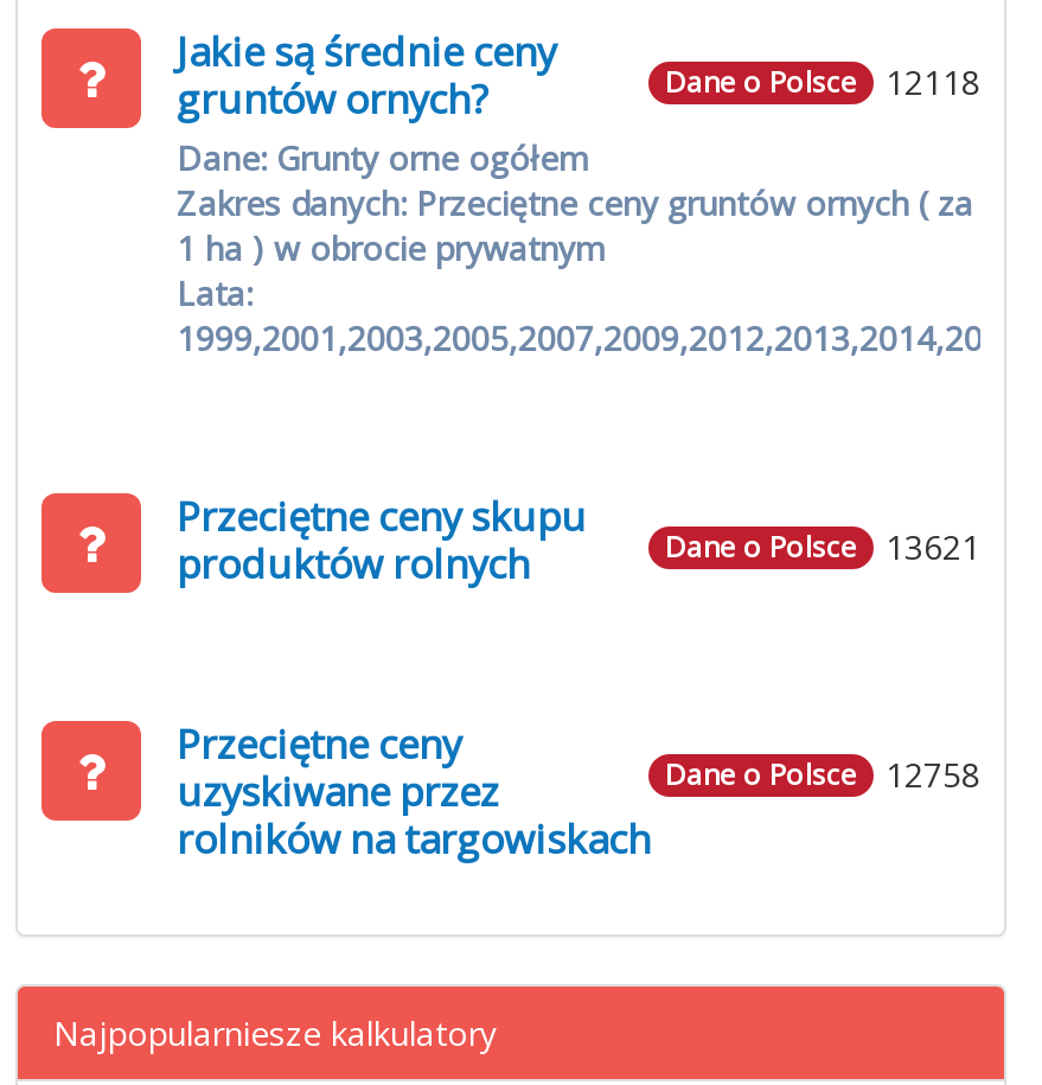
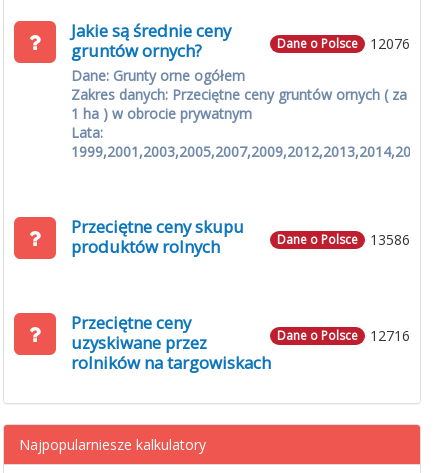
[665,59,980,104] Dane o Polsce 12118 -> [277,34,410,53] Dane o Polsce 12076
[665,524,980,569] Dane o Polsce 13621 -> [277,230,410,249] Dane o Polsce 13586
[665,752,980,797] Dane o Polsce 12758 -> [277,326,410,345] Dane o Polsce 12716

